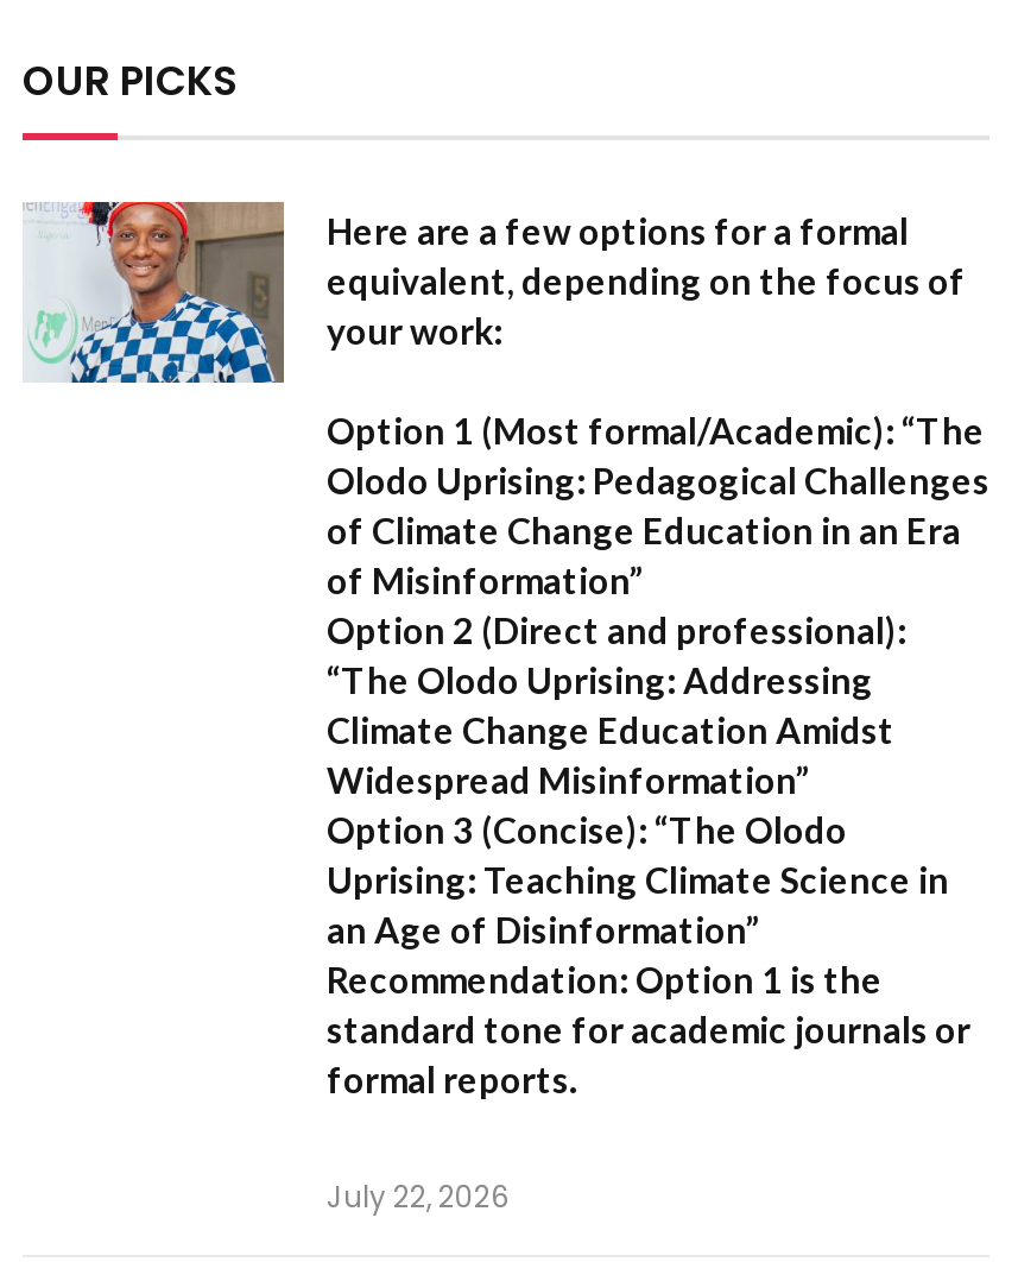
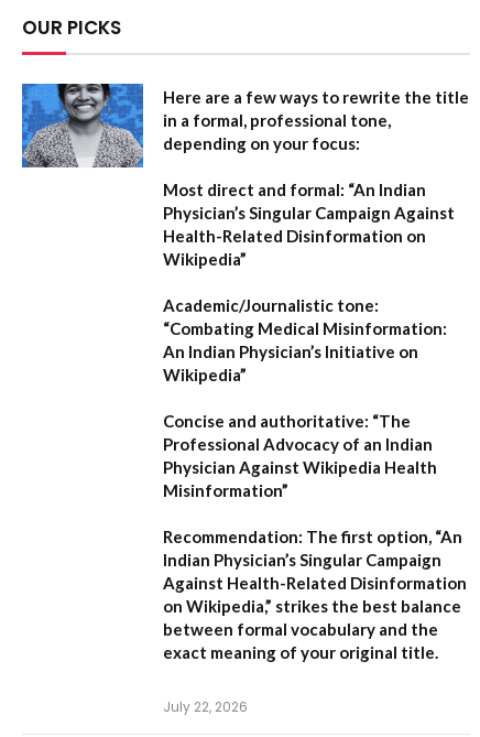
[23,200,989,1100] [image] | Here are a few options for a formal | equivalent, depending on the focus of | your work: | Option 1 (Most formal/Academic): “The | Olodo Uprising: Pedagogical Challenges | of Climate Change Education in an Era | of Misinformation” | Option 2 (Direct and professional): | “The Olodo Uprising: Addressing | Climate Change Education Amidst | Widespread Misinformation” | Option 3 (Concise): “The Olodo | Uprising: Teaching Climate Science in | an Age of Disinformation” | Recommendation: Option 1 is the | standard tone for academic journals or | formal reports. -> [21,83,469,662] [image] | Here are a few ways to rewrite the title | in a formal, professional tone, | depending on your focus: | Most direct and formal: “An Indian | Physician’s Singular Campaign Against | Health-Related Disinformation on | Wikipedia” | Academic/Journalistic tone: | “Combating Medical Misinformation: | An Indian Physician’s Initiative on | Wikipedia” | Concise and authoritative: “The | Professional Advocacy of an Indian | Physician Against Wikipedia Health | Misinformation” | Recommendation: The first option, “An | Indian Physician’s Singular Campaign | Against Health-Related Disinformation | on Wikipedia,” strikes the best balance | between formal vocabulary and the | exact meaning of your original title.

